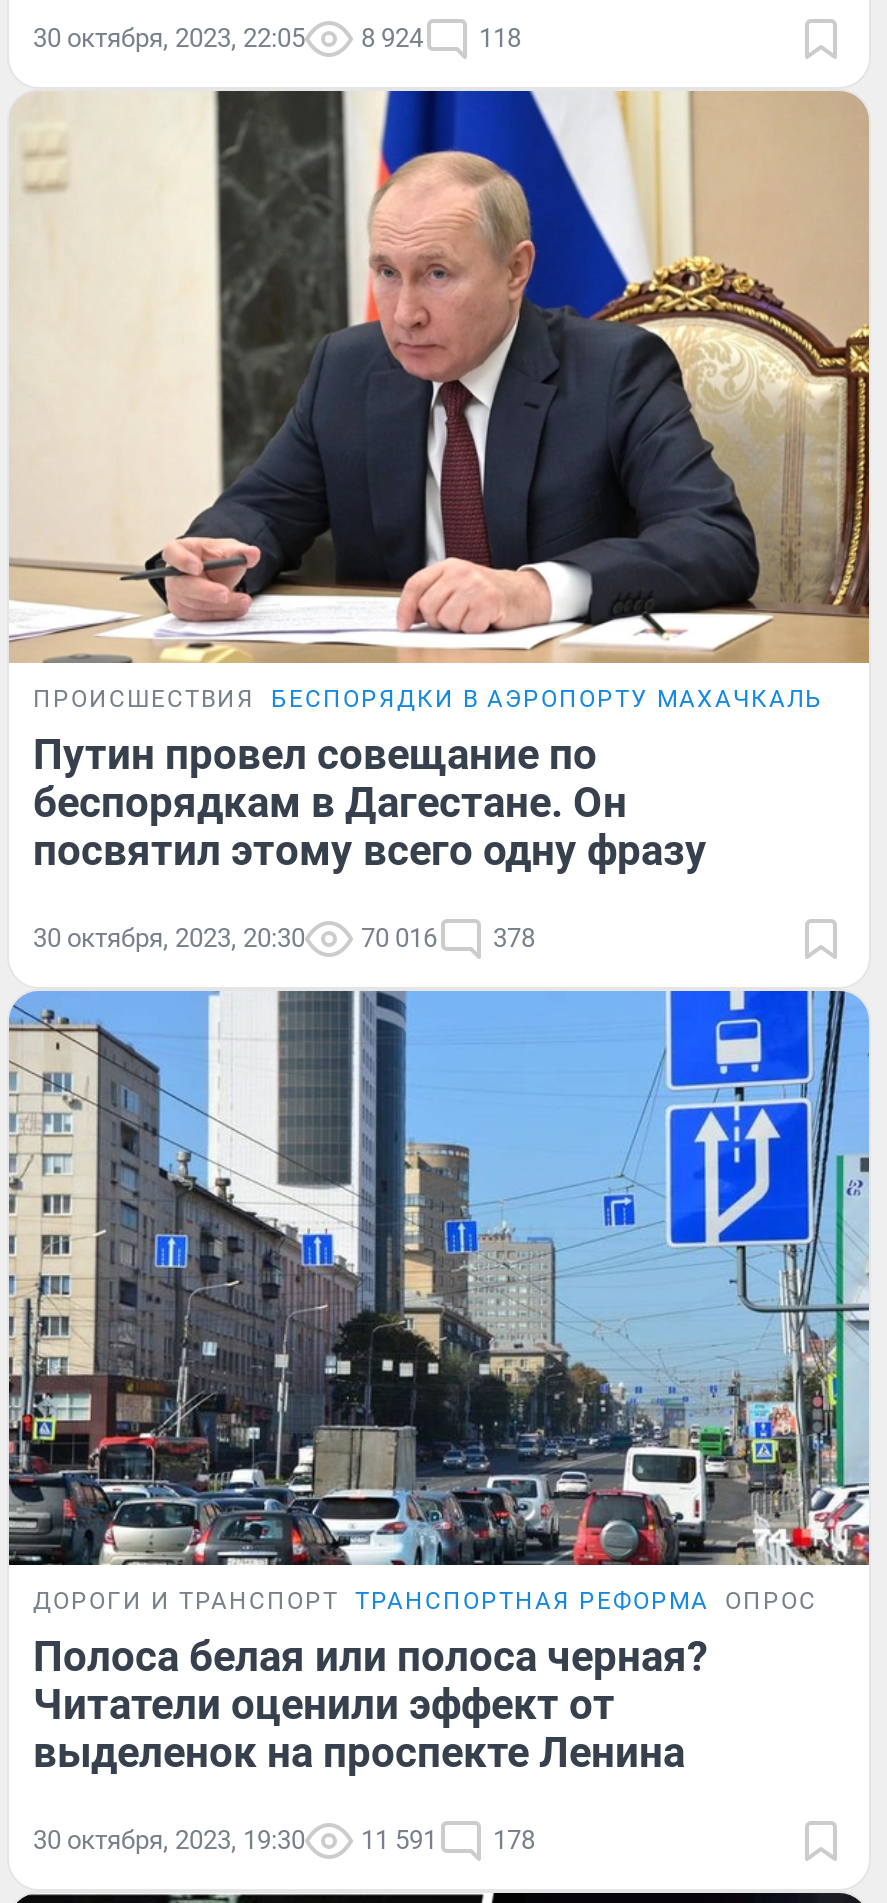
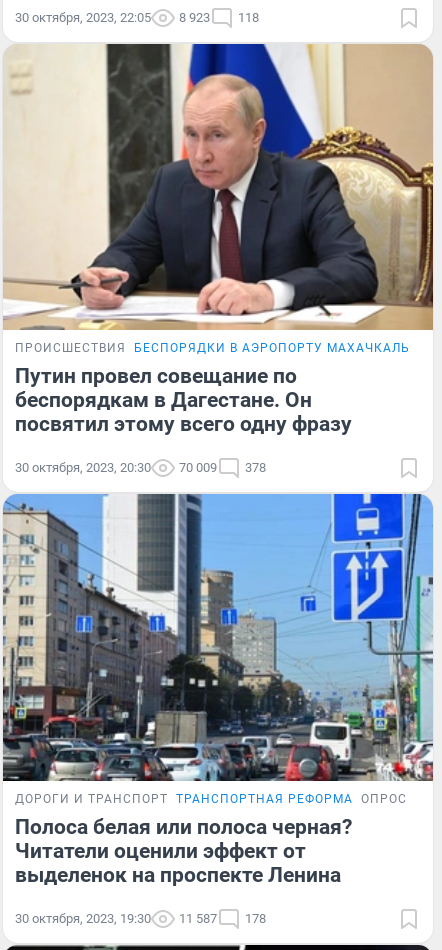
[33,22,521,52] 30 октября, 2023, 22:05 8 924 118 -> [15,10,259,25] 30 октября, 2023, 22:05 8 923 118
[33,924,535,954] 30 октября, 2023, 20:30 70 016 378 -> [15,460,266,475] 30 октября, 2023, 20:30 70 009 378
[33,1825,535,1855] 30 октября, 2023, 19:30 11 591 178 -> [15,911,266,926] 30 октября, 2023, 19:30 11 587 178

